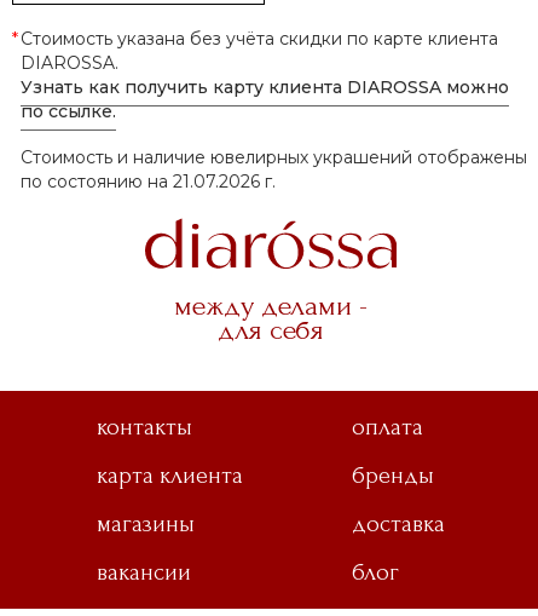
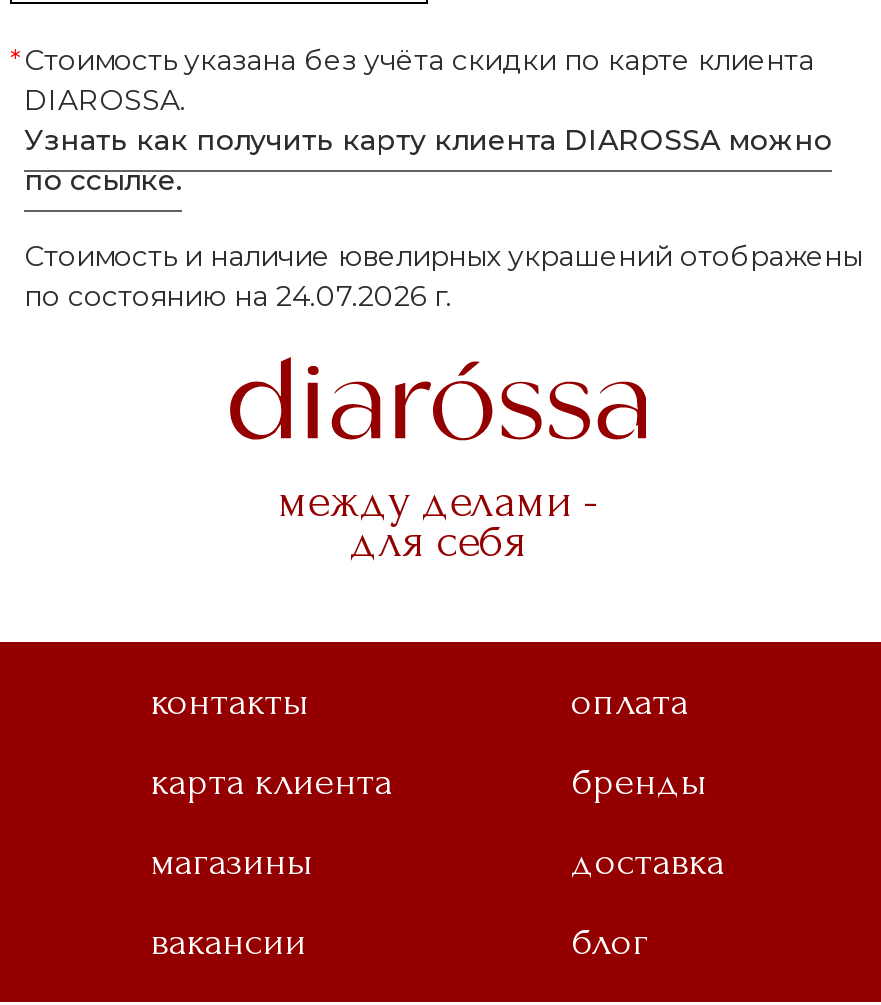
[21,171,276,193] по состоянию на 21.07.2026 г. -> [24,279,452,315] по состоянию на 24.07.2026 г.

